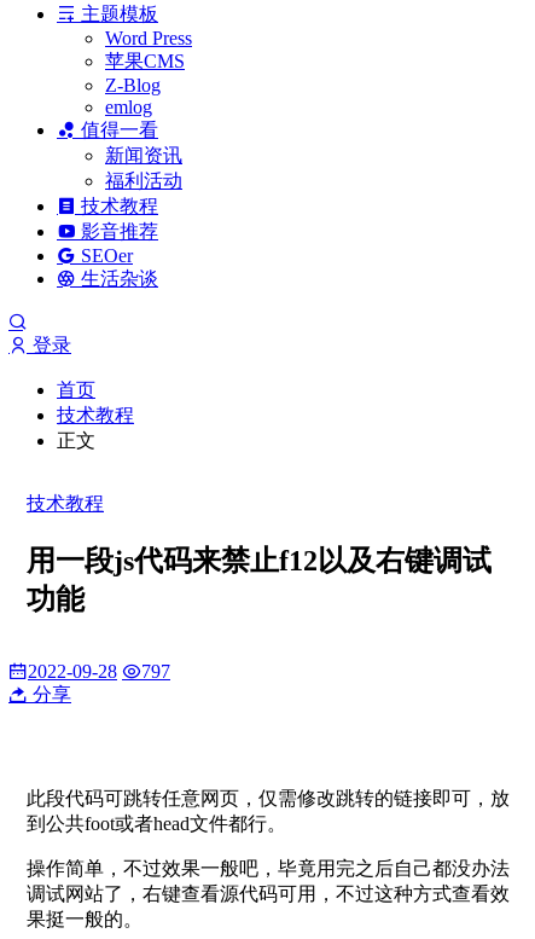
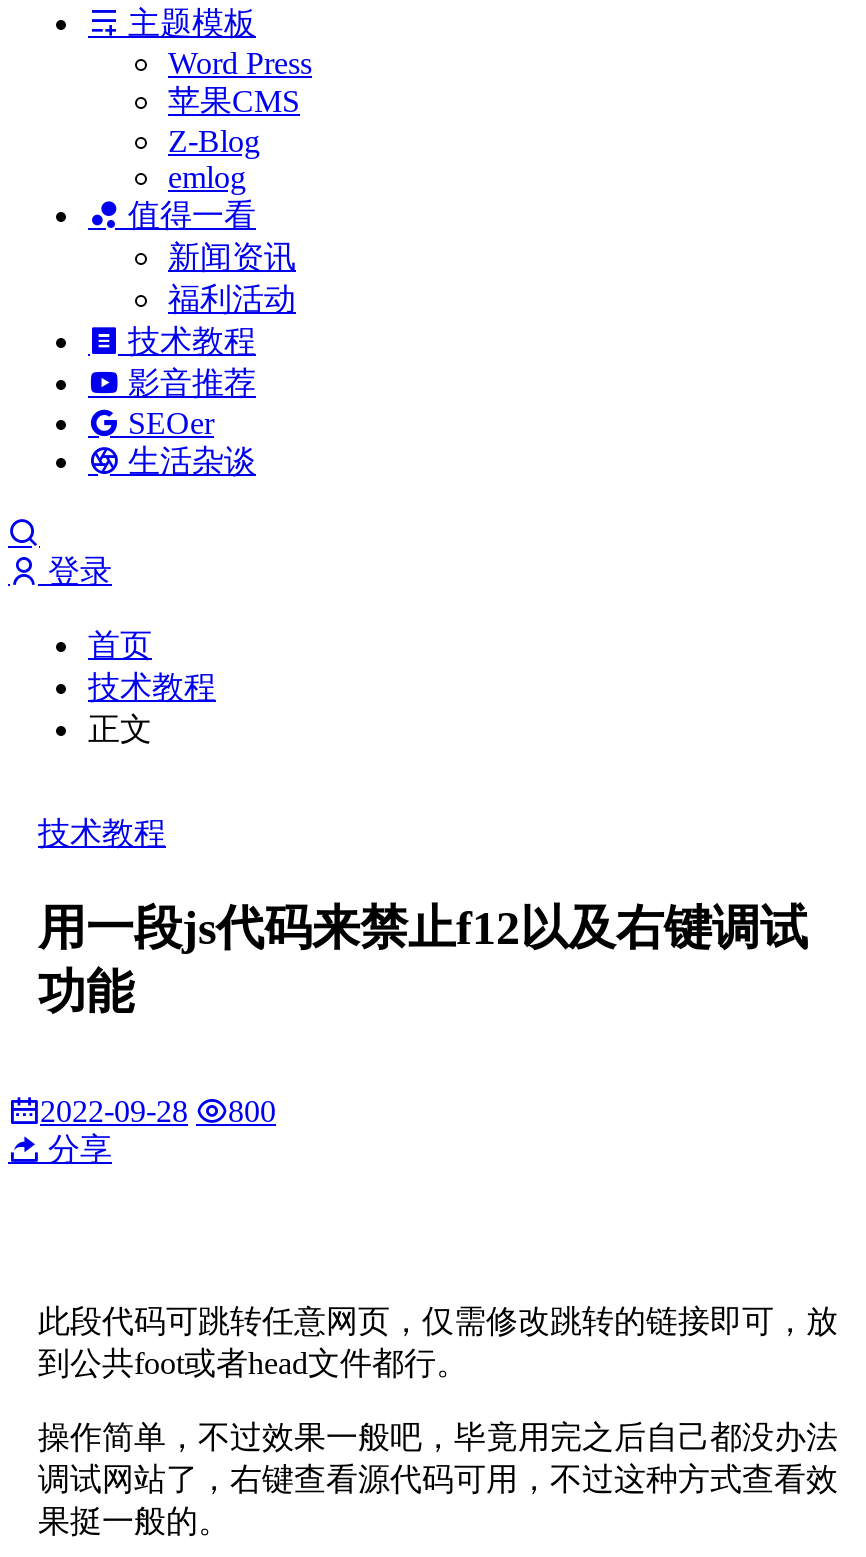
[28,661,170,681] 2022-09-28 797 -> [40,1094,276,1128] 2022-09-28 800

